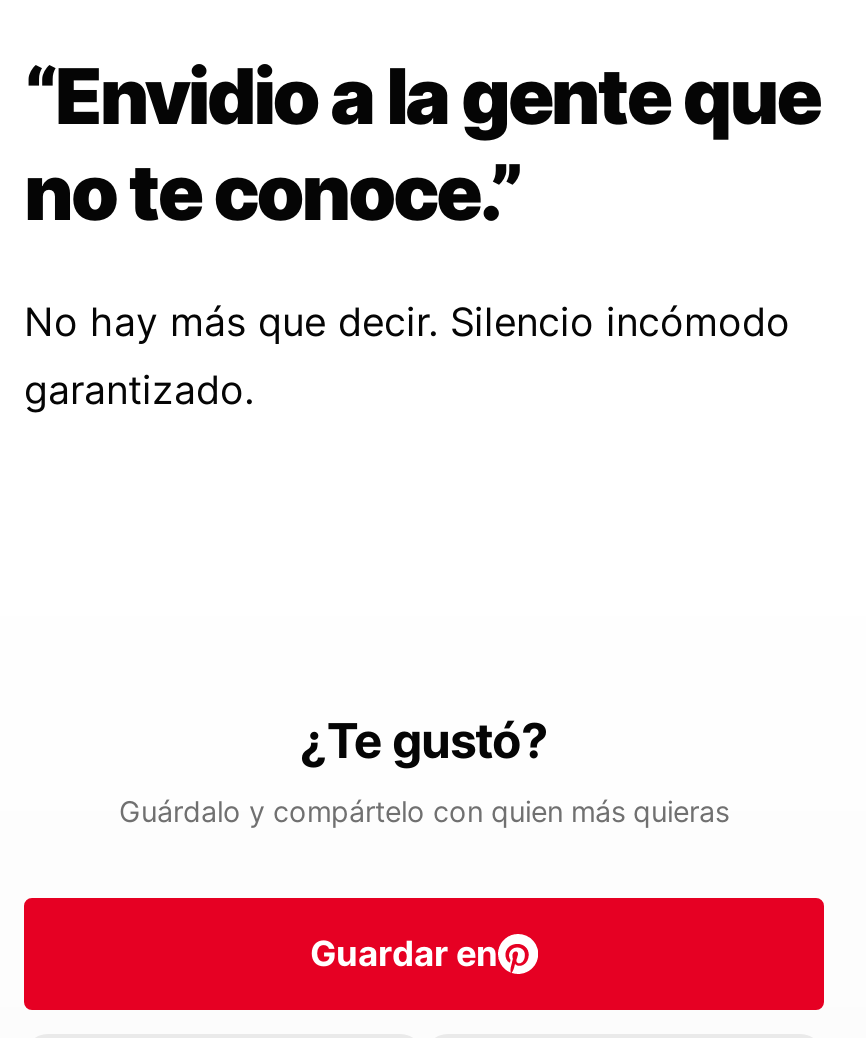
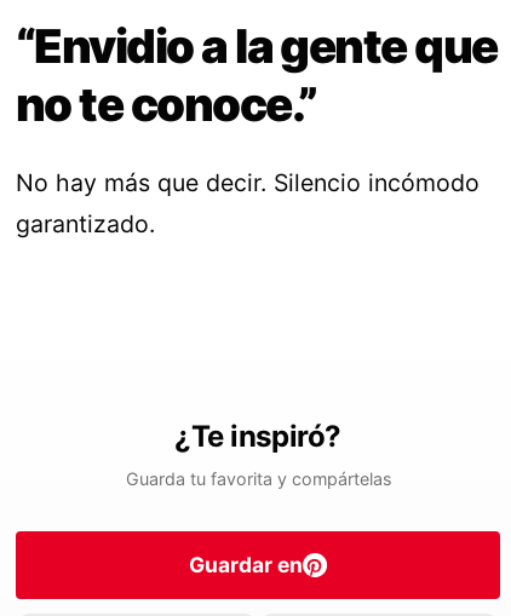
[119,712,729,828] ¿Te gustó? | Guárdalo y compártelo con quien más quieras -> [125,419,391,489] ¿Te inspiró? | Guarda tu favorita y compártelas

